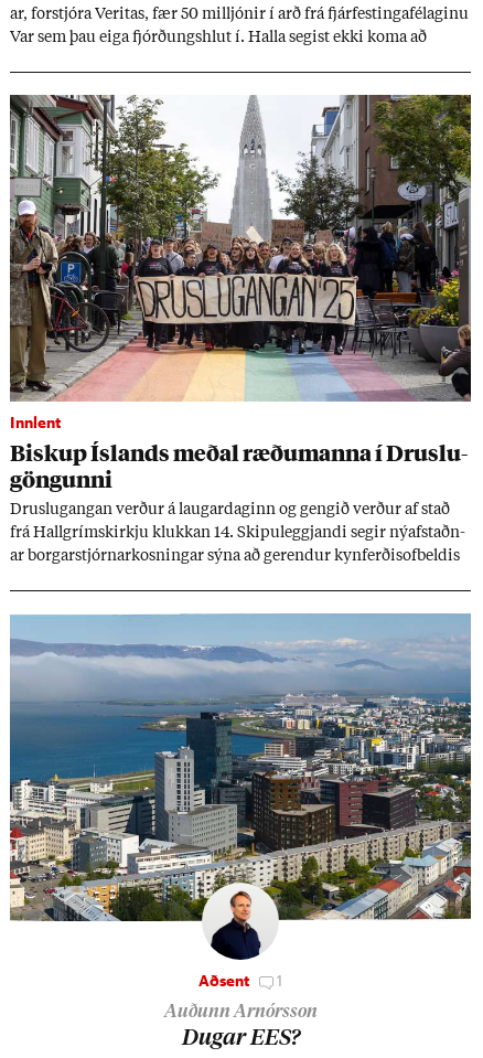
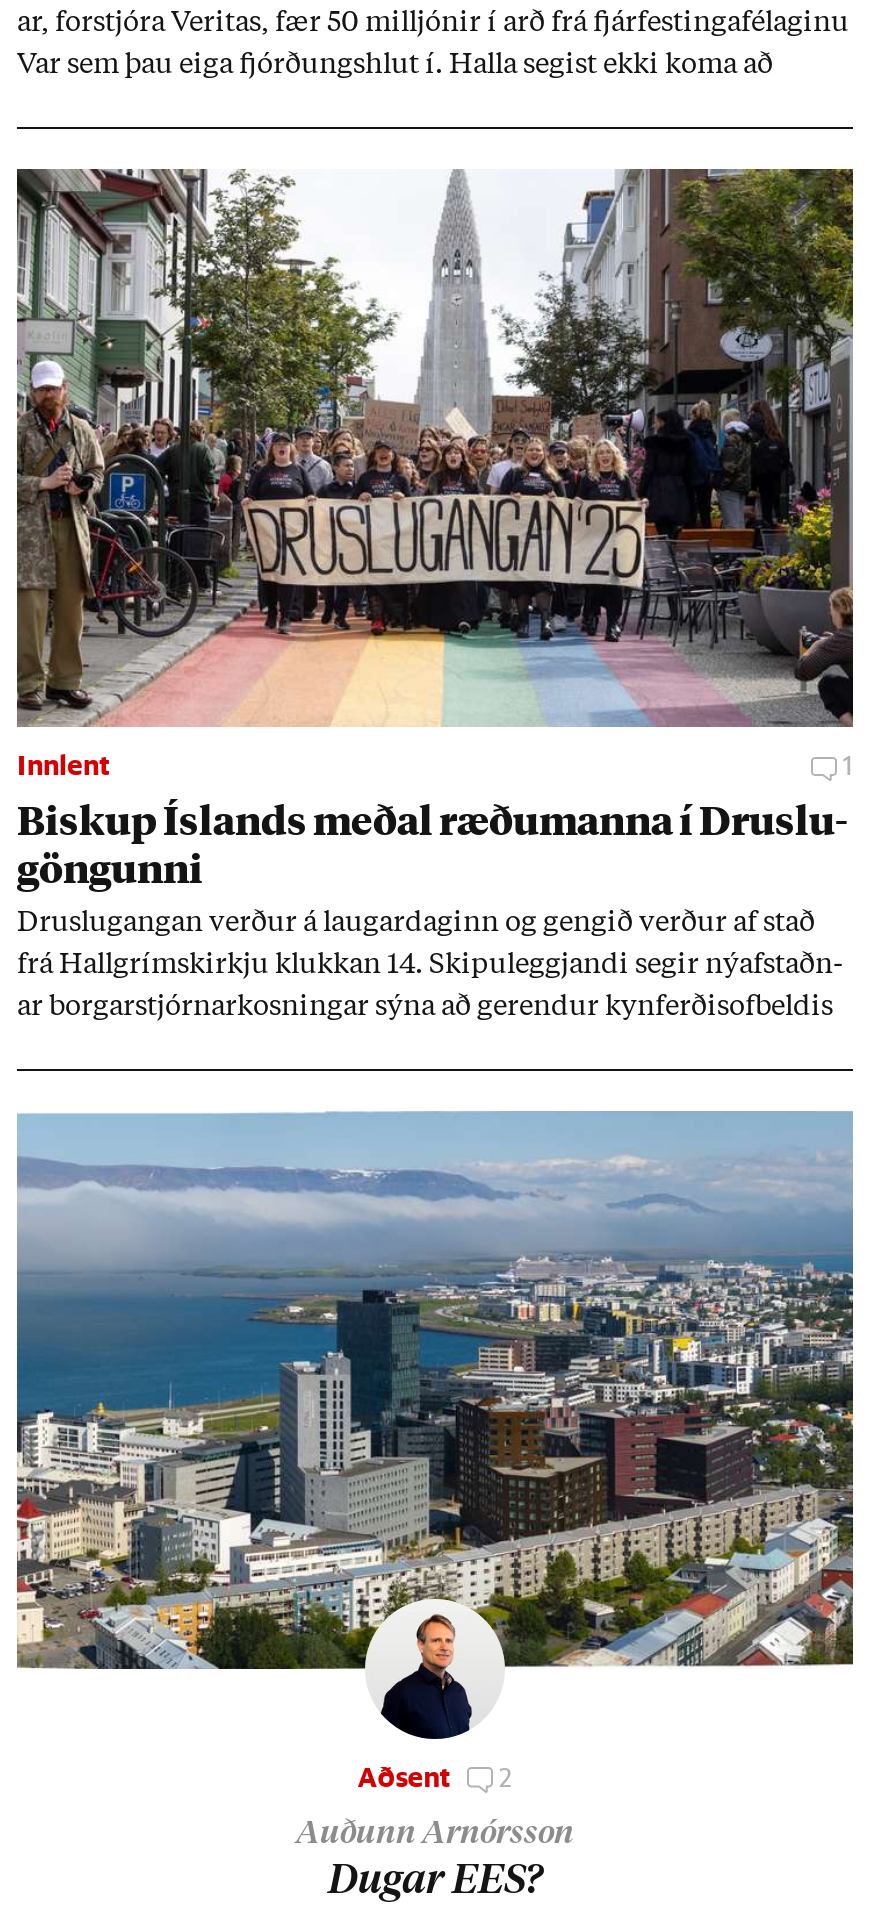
none -> [837,747,853,783] 1
[199,971,282,991] Aðsent 1 -> [358,1758,512,1794] Aðsent 2

